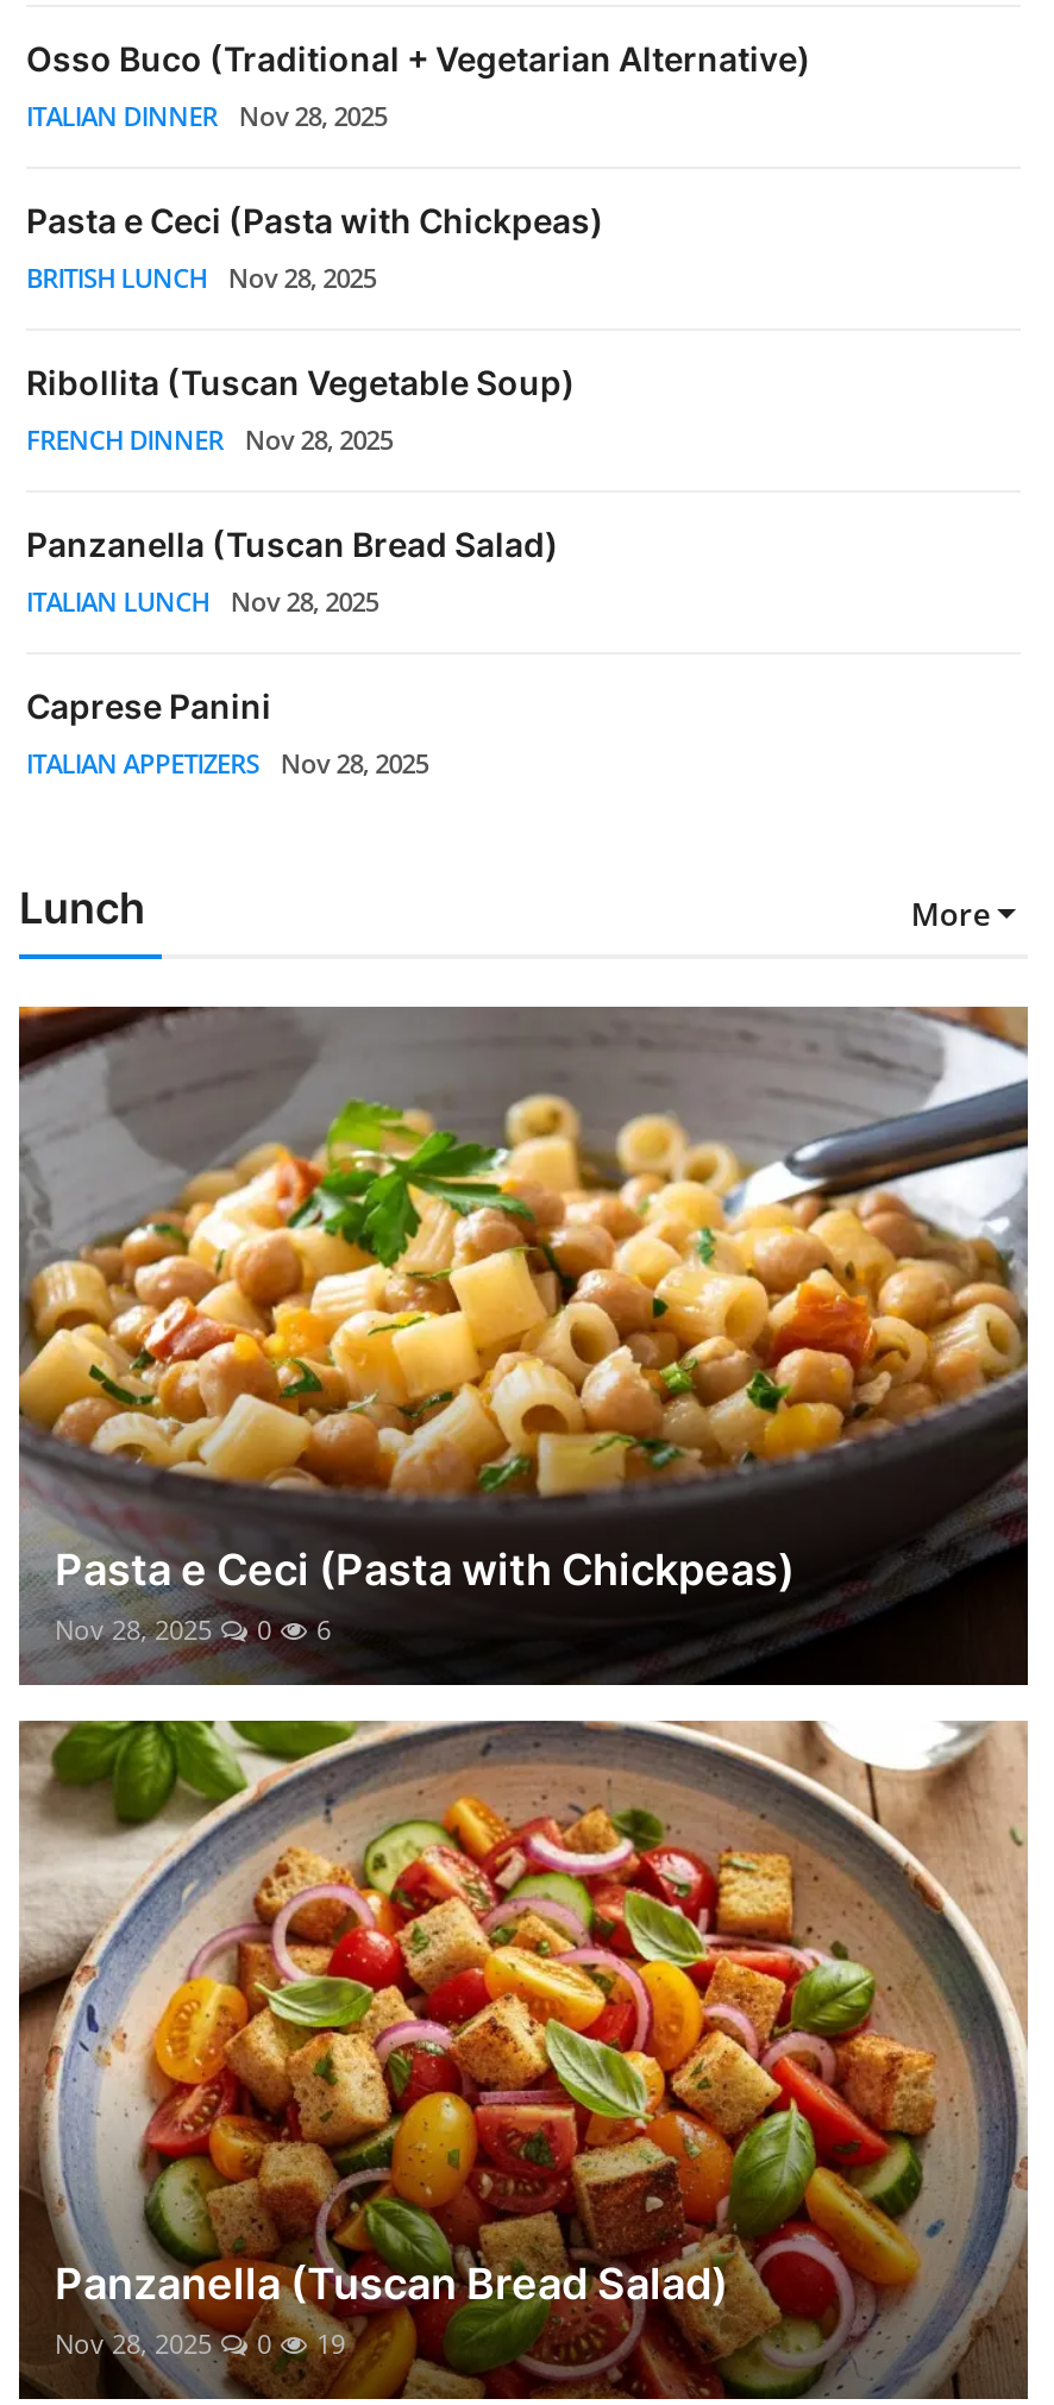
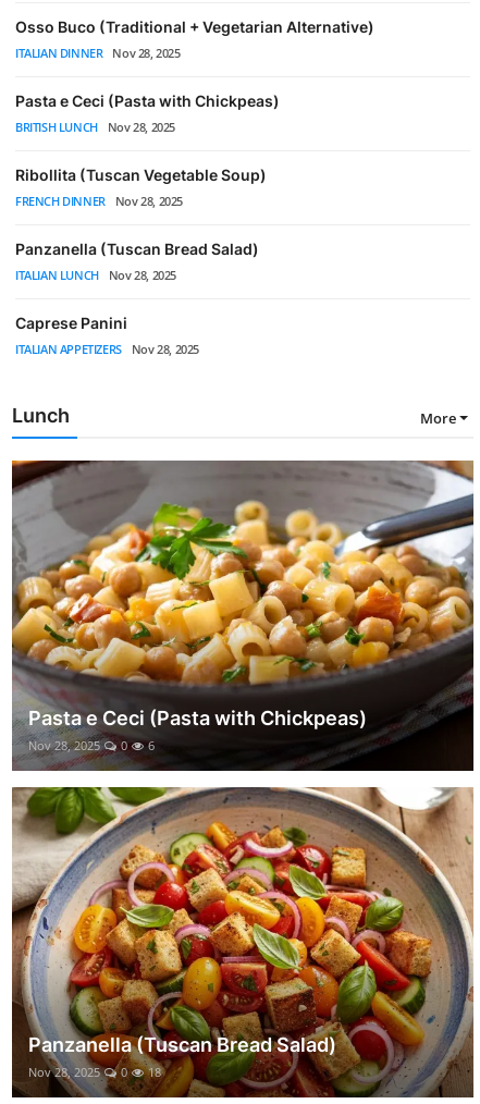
[55,2324,345,2360] Nov 28, 2025 0 19 -> [28,1063,161,1080] Nov 28, 2025 0 18

